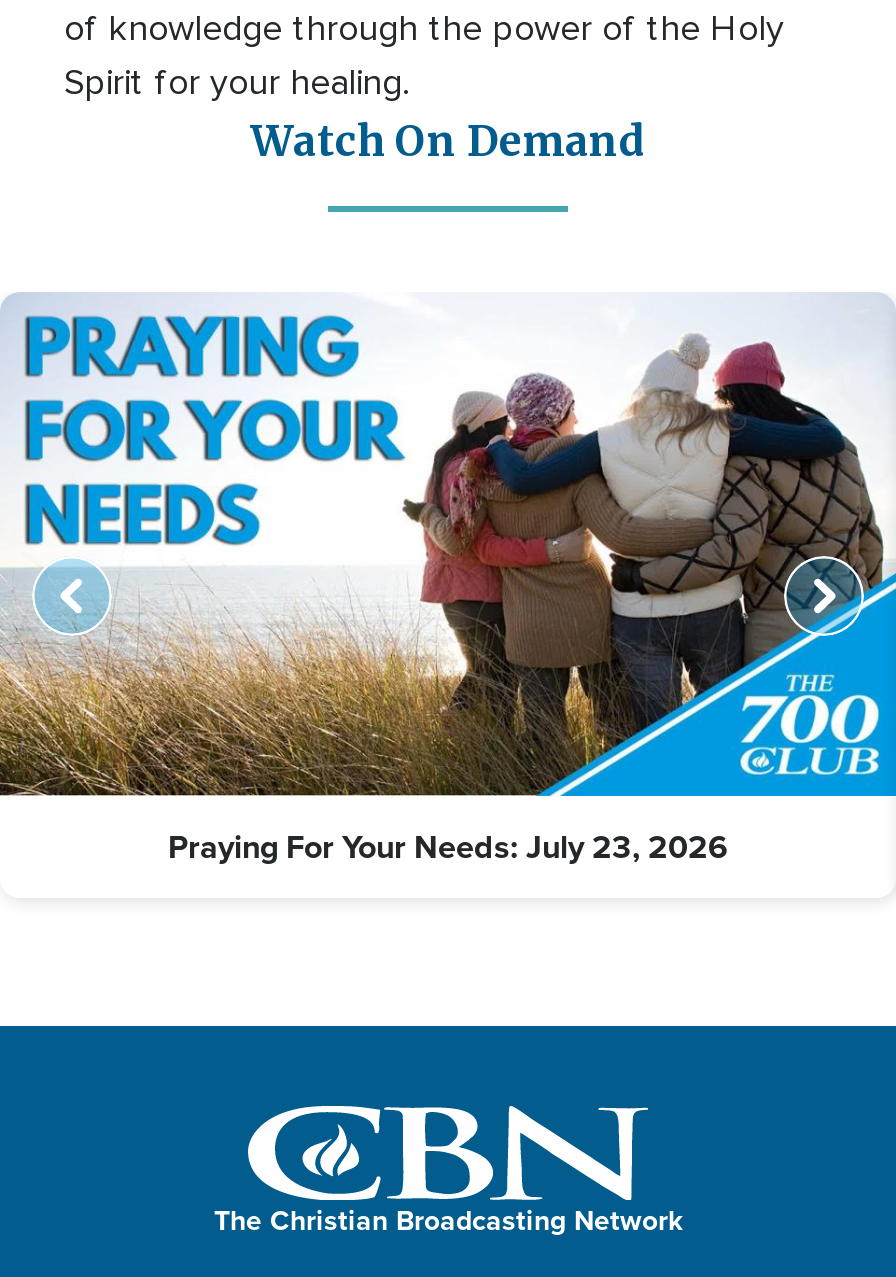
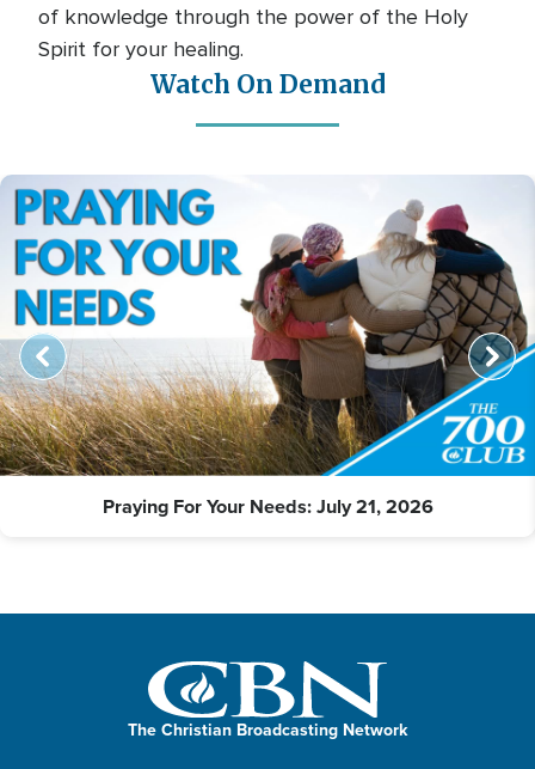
[168,822,728,870] Praying For Your Needs: July 23, 2026 -> [102,492,433,520] Praying For Your Needs: July 21, 2026

